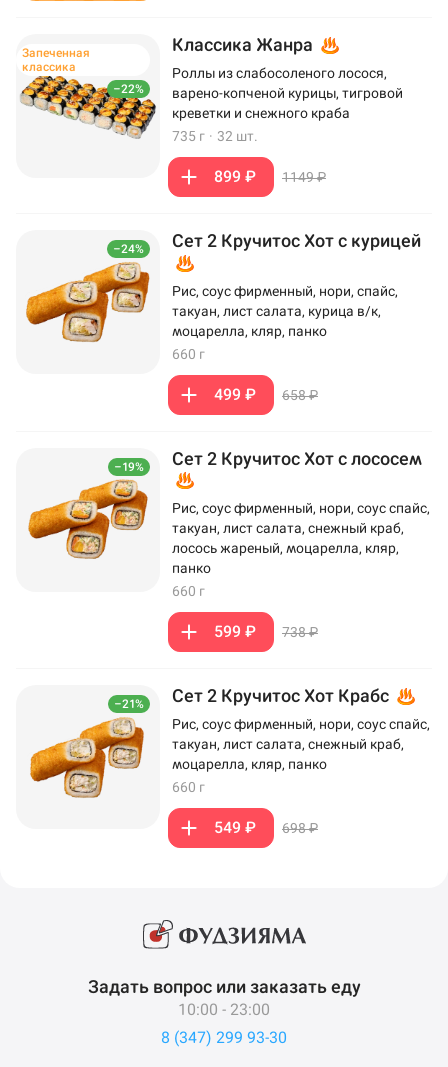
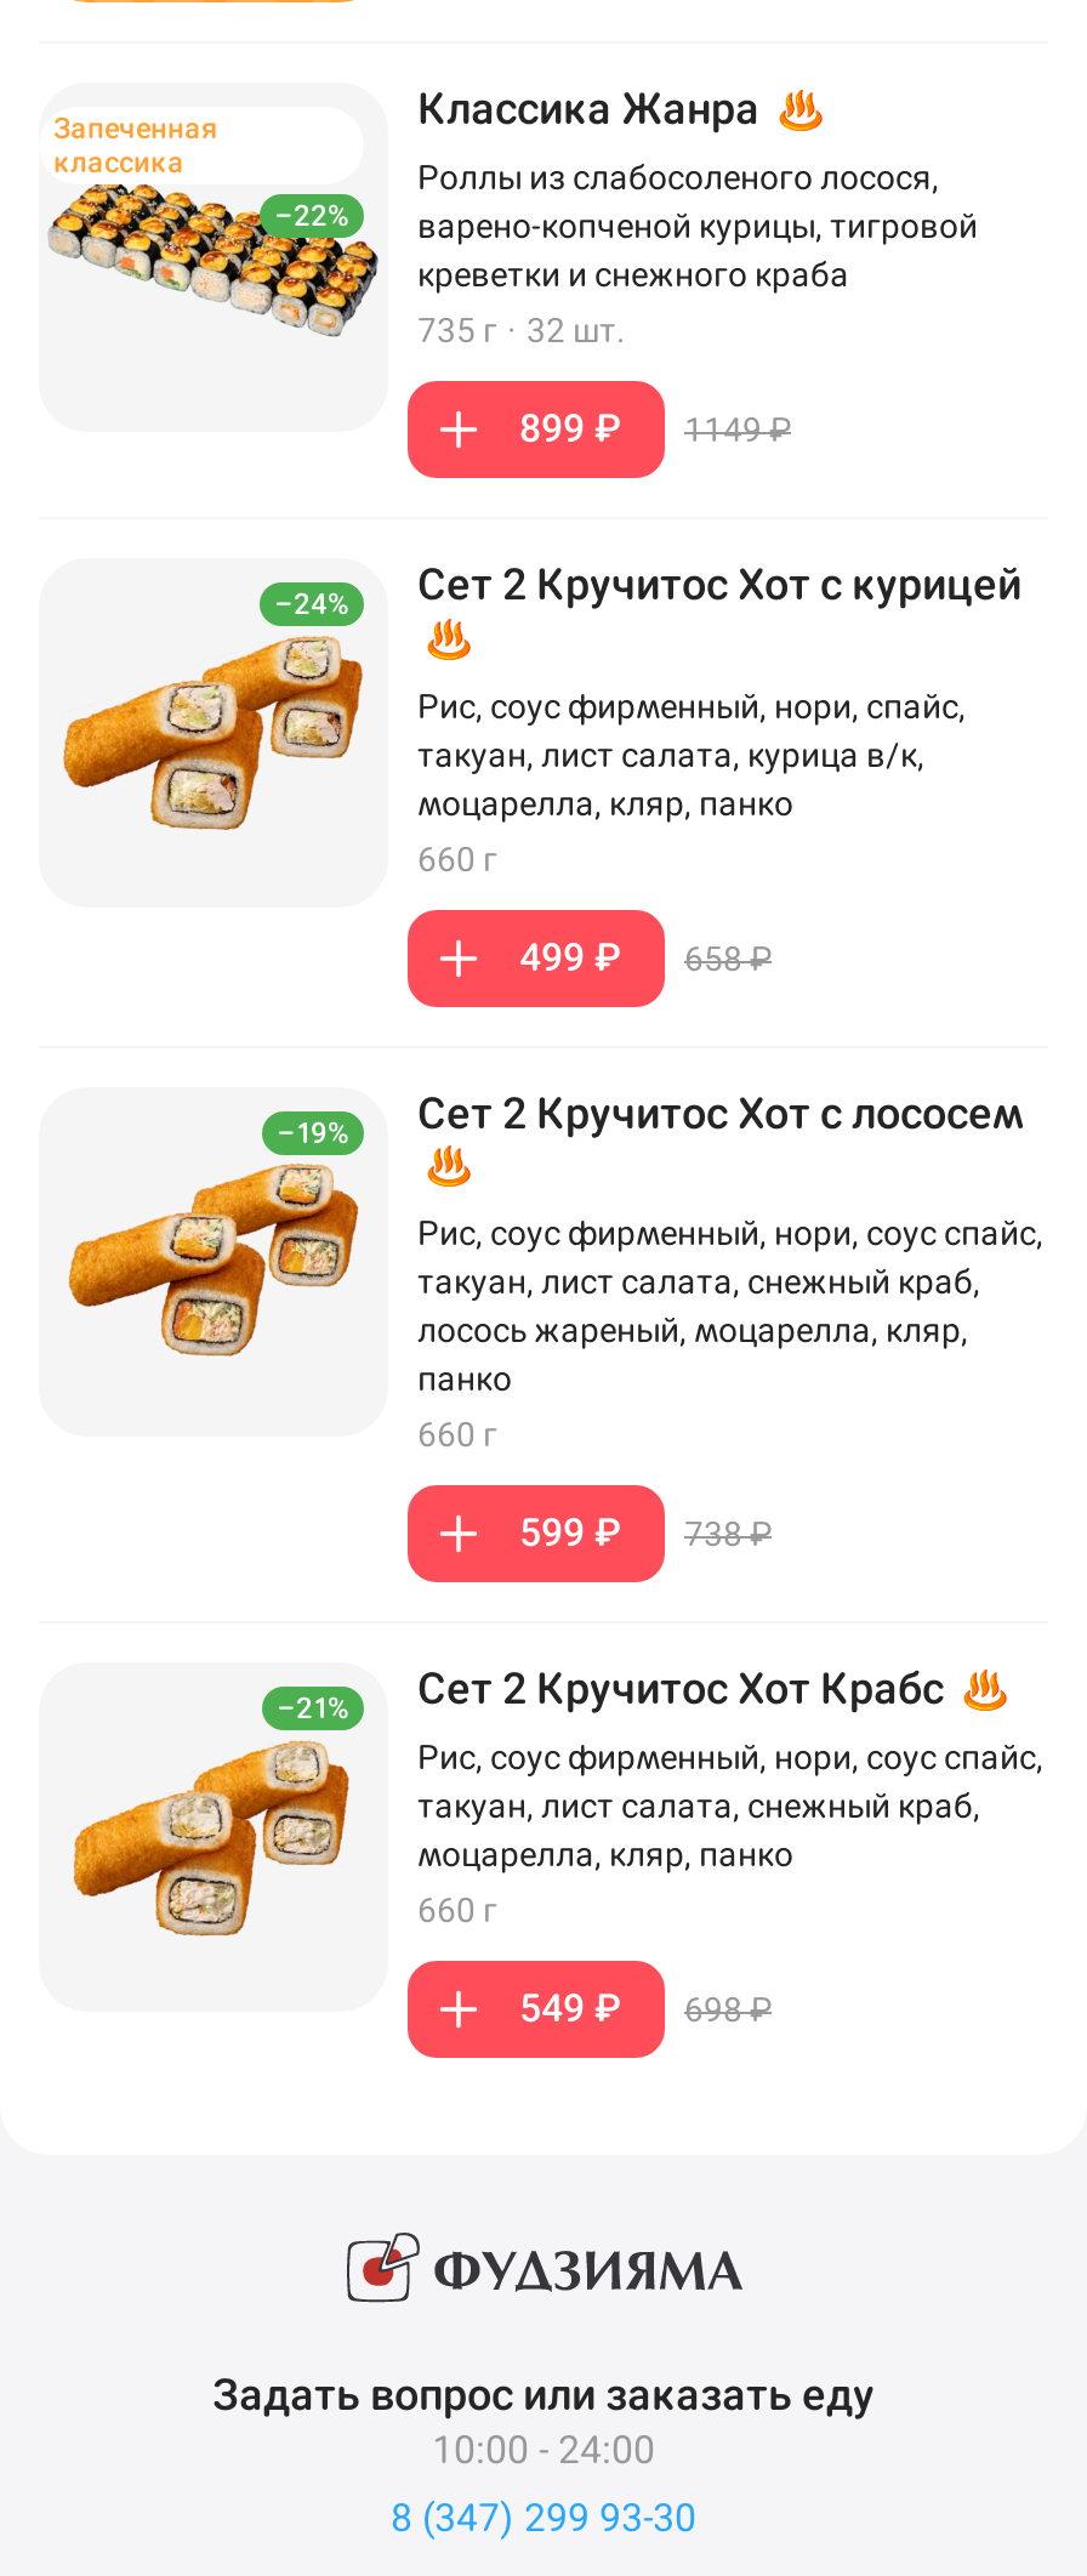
[178,1000,270,1019] 10:00 - 23:00 -> [432,2427,655,2473] 10:00 - 24:00

